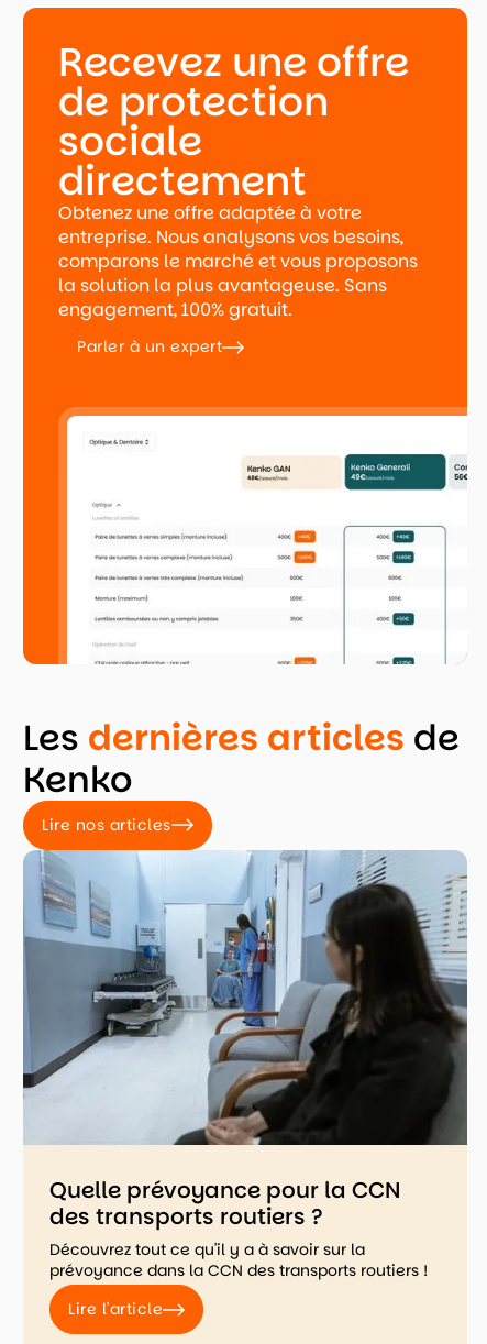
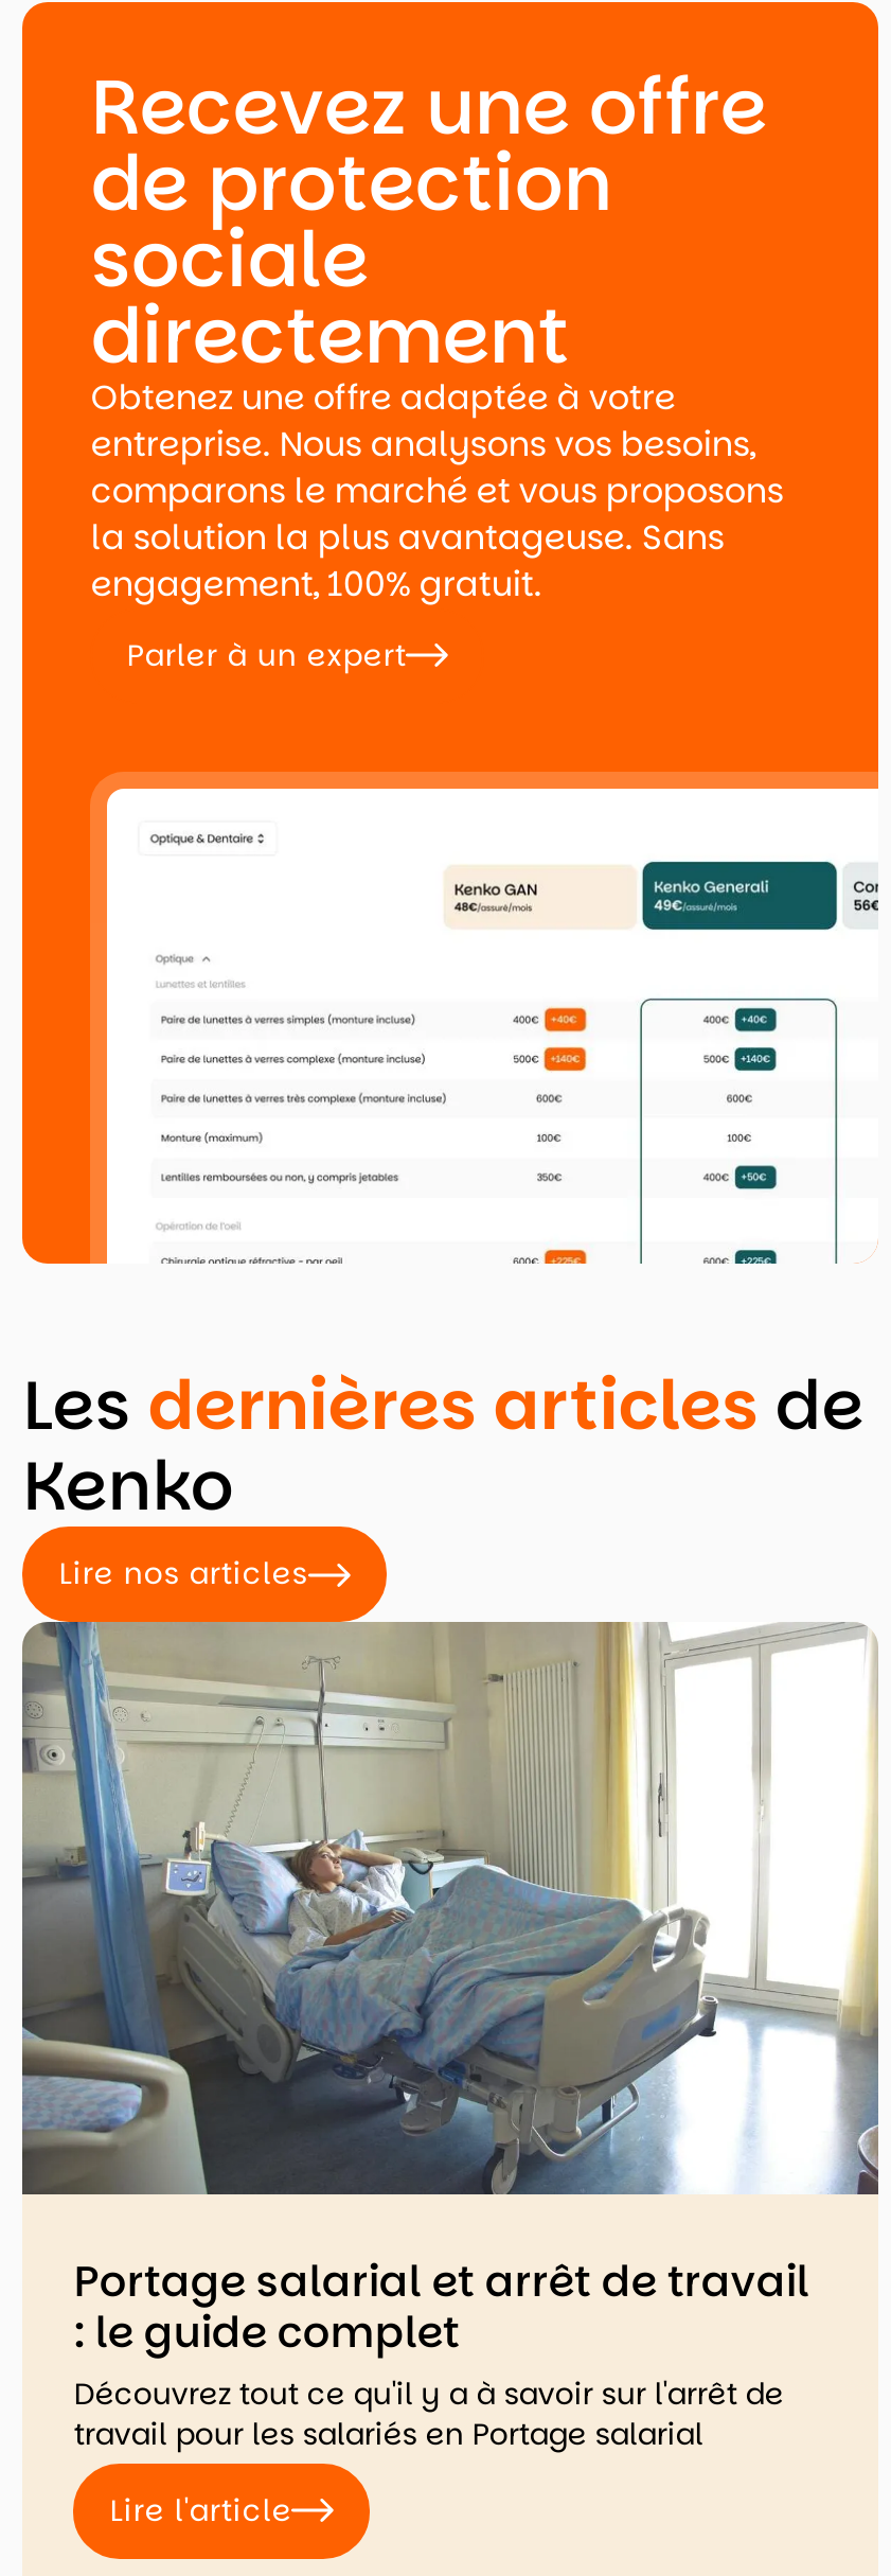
[23,849,468,1281] [image] | Quelle prévoyance pour la CCN | des transports routiers ? | Découvrez tout ce qu'il y a à savoir sur la | prévoyance dans la CCN des transports routiers ! -> [20,1620,878,2456] [image] | Portage salarial et arrêt de travail | : le guide complet | Découvrez tout ce qu'il y a à savoir sur l'arrêt de | travail pour les salariés en Portage salarial

